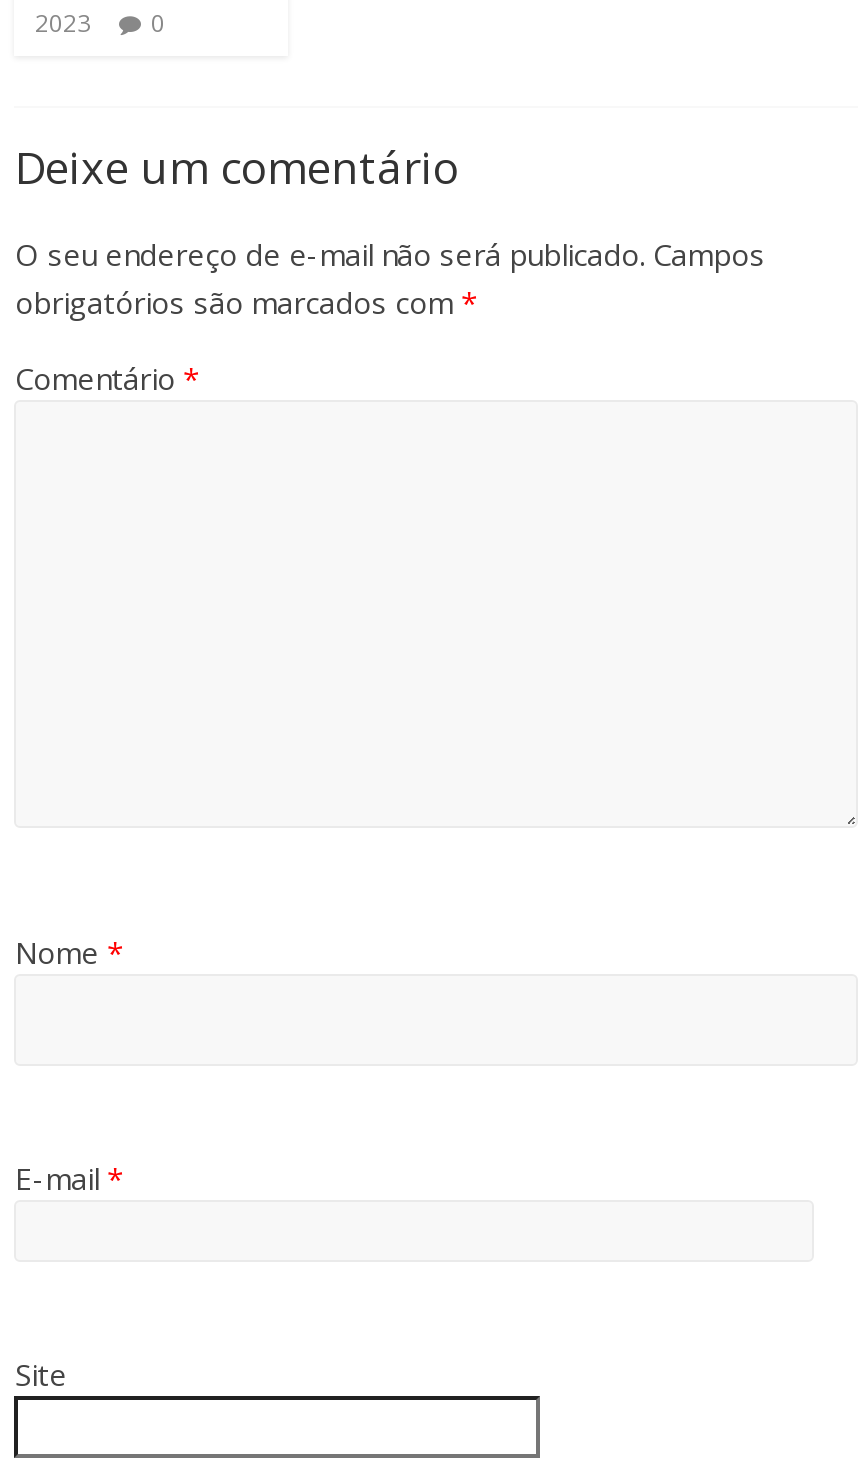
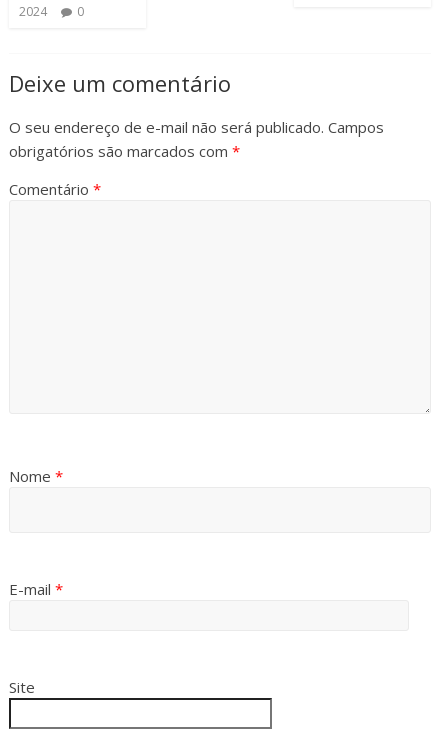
[35,6,165,40] 2023 0 -> [19,3,84,20] 2024 0

